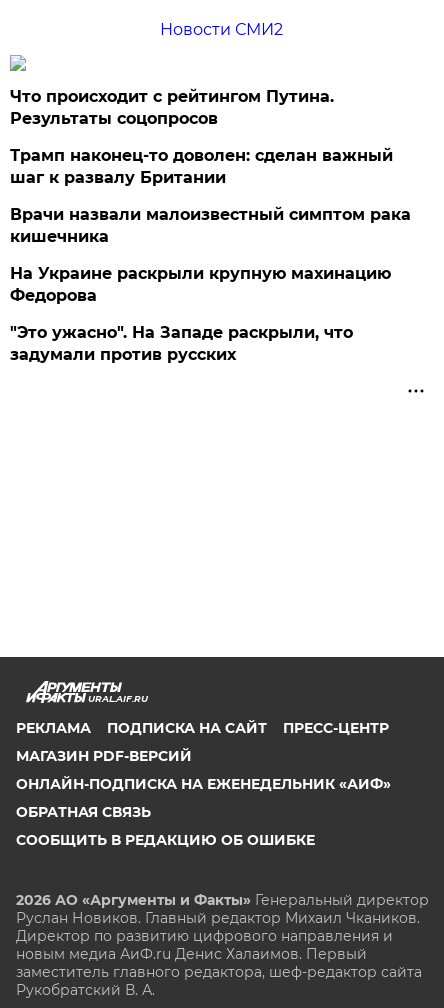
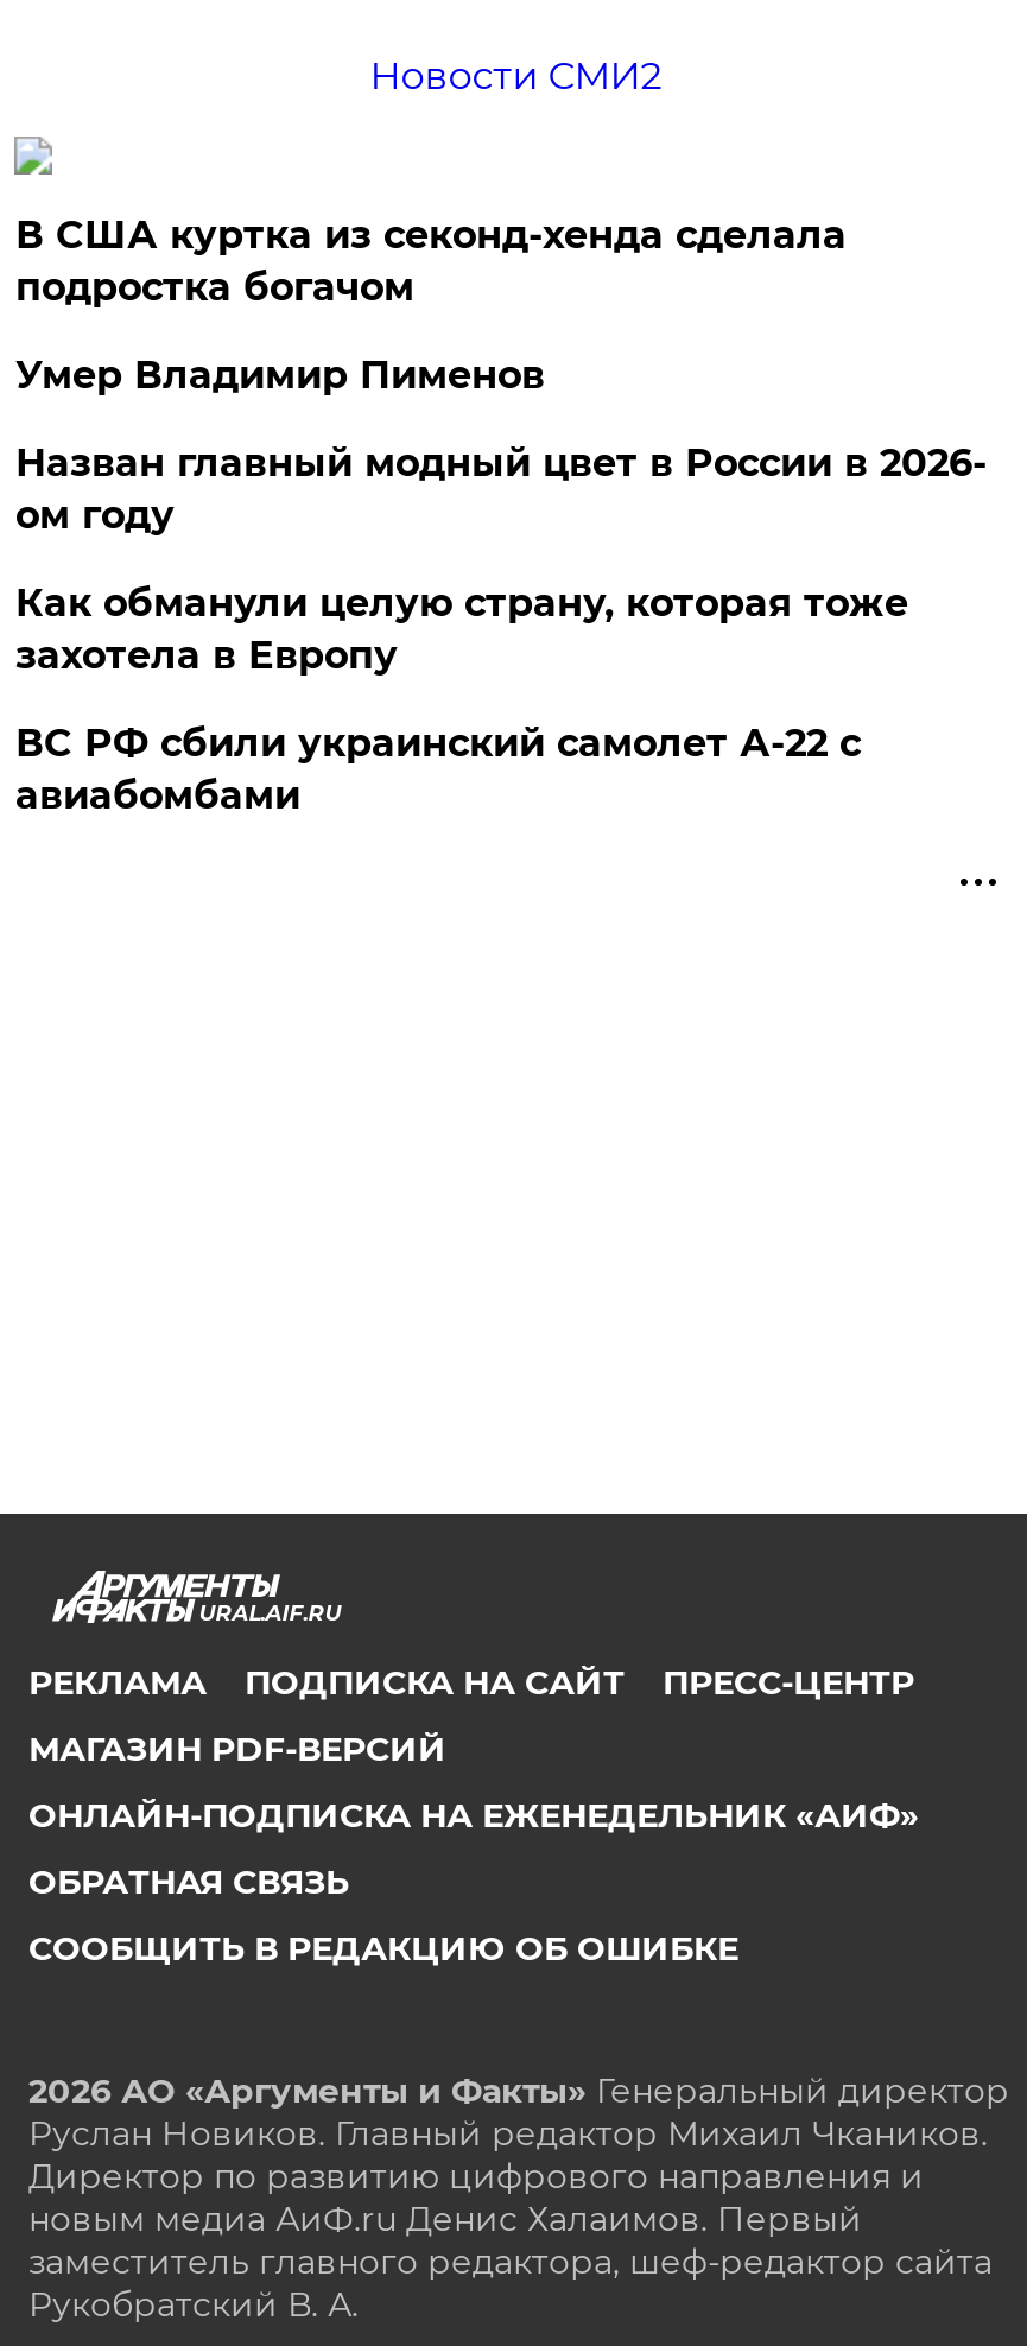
[10,87,334,128] Что происходит с рейтингом Путина. | Результаты соцопросов -> [15,213,846,311] В США куртка из секонд-хенда сделала | подростка богачом
[10,146,393,187] Трамп наконец-то доволен: сделан важный | шаг к развалу Британии -> [15,353,545,398] Умер Владимир Пименов
[10,205,411,246] Врачи назвали малоизвестный симптом рака | кишечника -> [15,441,986,539] Назван главный модный цвет в России в 2026- | ом году
[10,264,391,305] На Украине раскрыли крупную махинацию | Федорова -> [15,581,908,679] Как обманули целую страну, которая тоже | захотела в Европу
[10,323,353,364] "Это ужасно". На Западе раскрыли, что | задумали против русских -> [15,721,861,819] ВС РФ сбили украинский самолет А-22 с | авиабомбами

